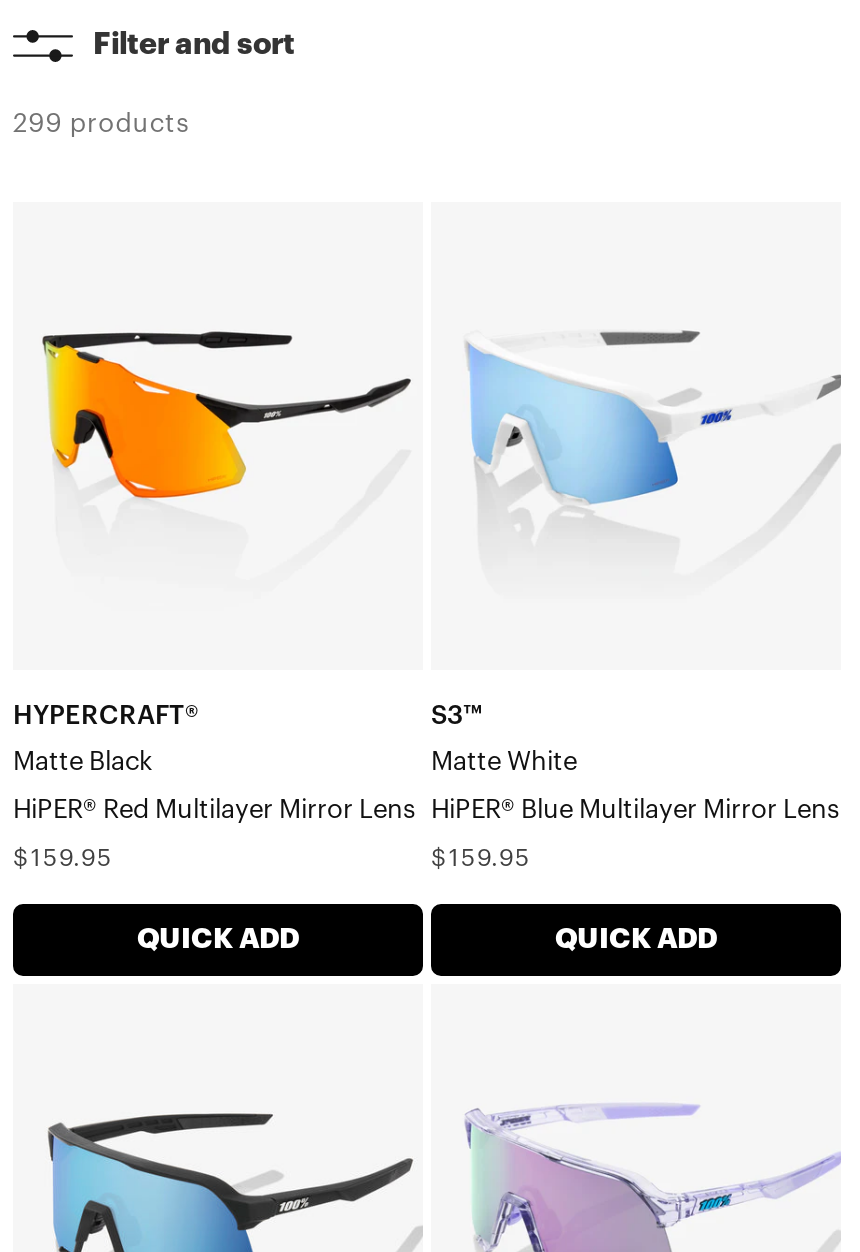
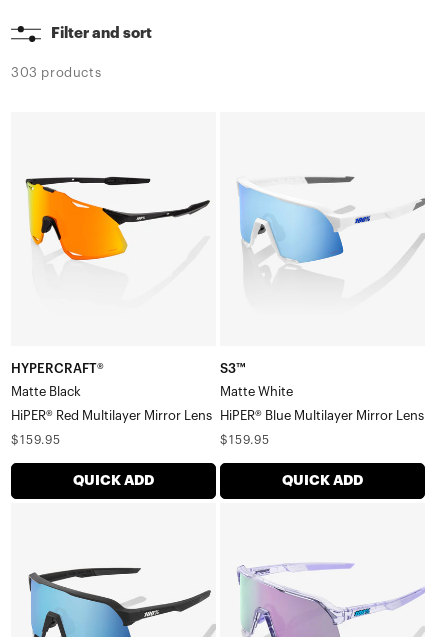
[13,110,189,136] 299 products -> [11,66,101,79] 303 products

